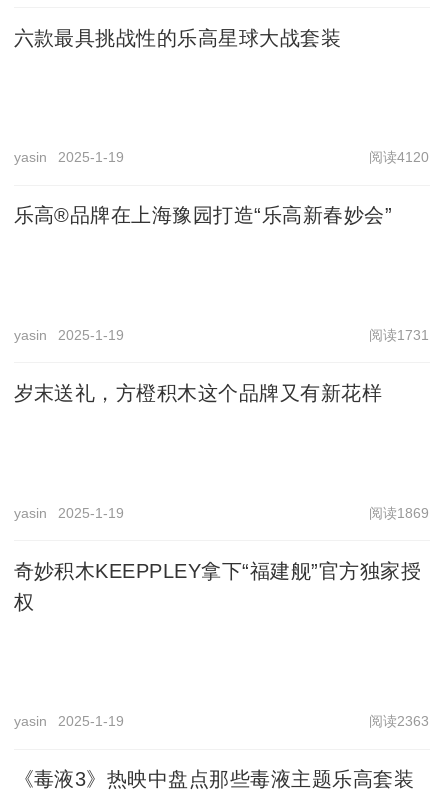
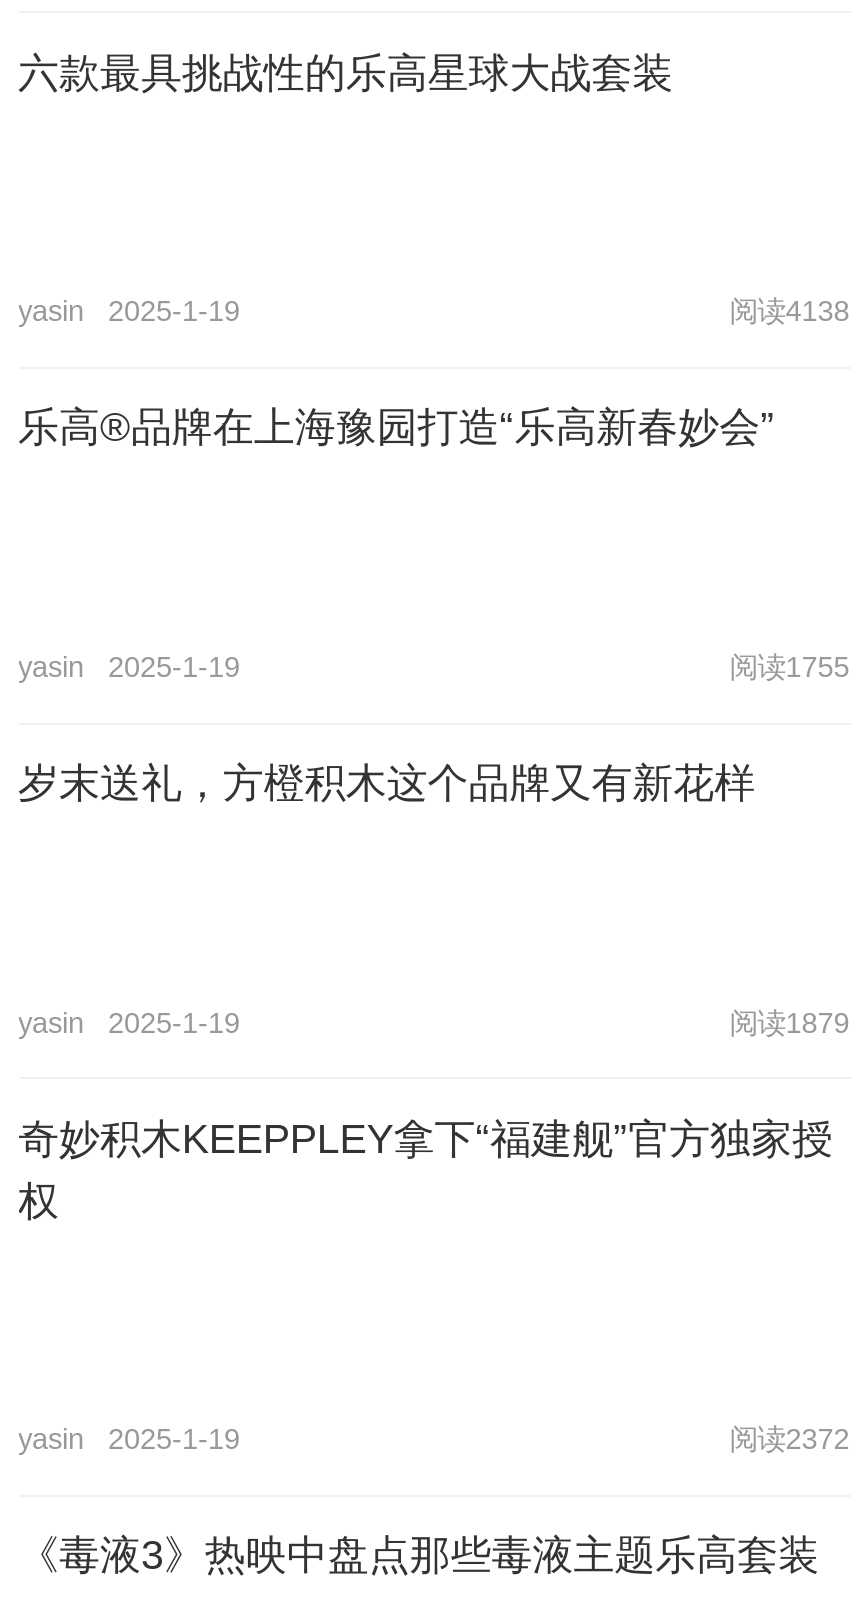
[369,149,429,165] 阅读4120 -> [730,296,850,328] 阅读4138
[369,327,429,343] 阅读1731 -> [730,651,850,683] 阅读1755
[369,505,429,521] 阅读1869 -> [730,1007,850,1039] 阅读1879
[369,713,429,729] 阅读2363 -> [730,1424,850,1456] 阅读2372

